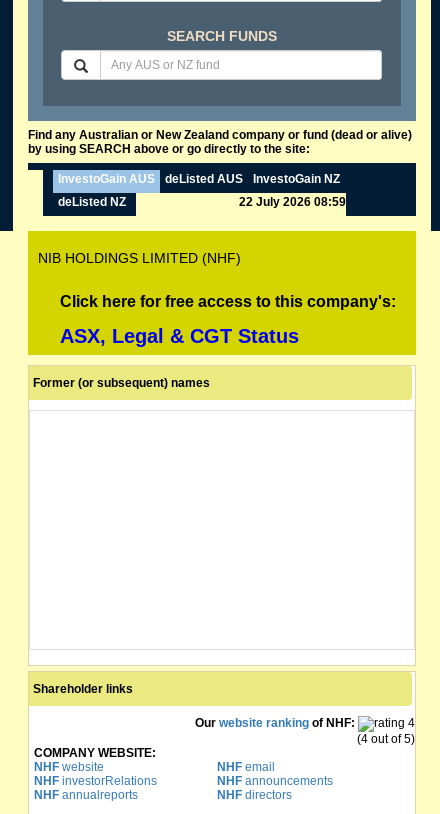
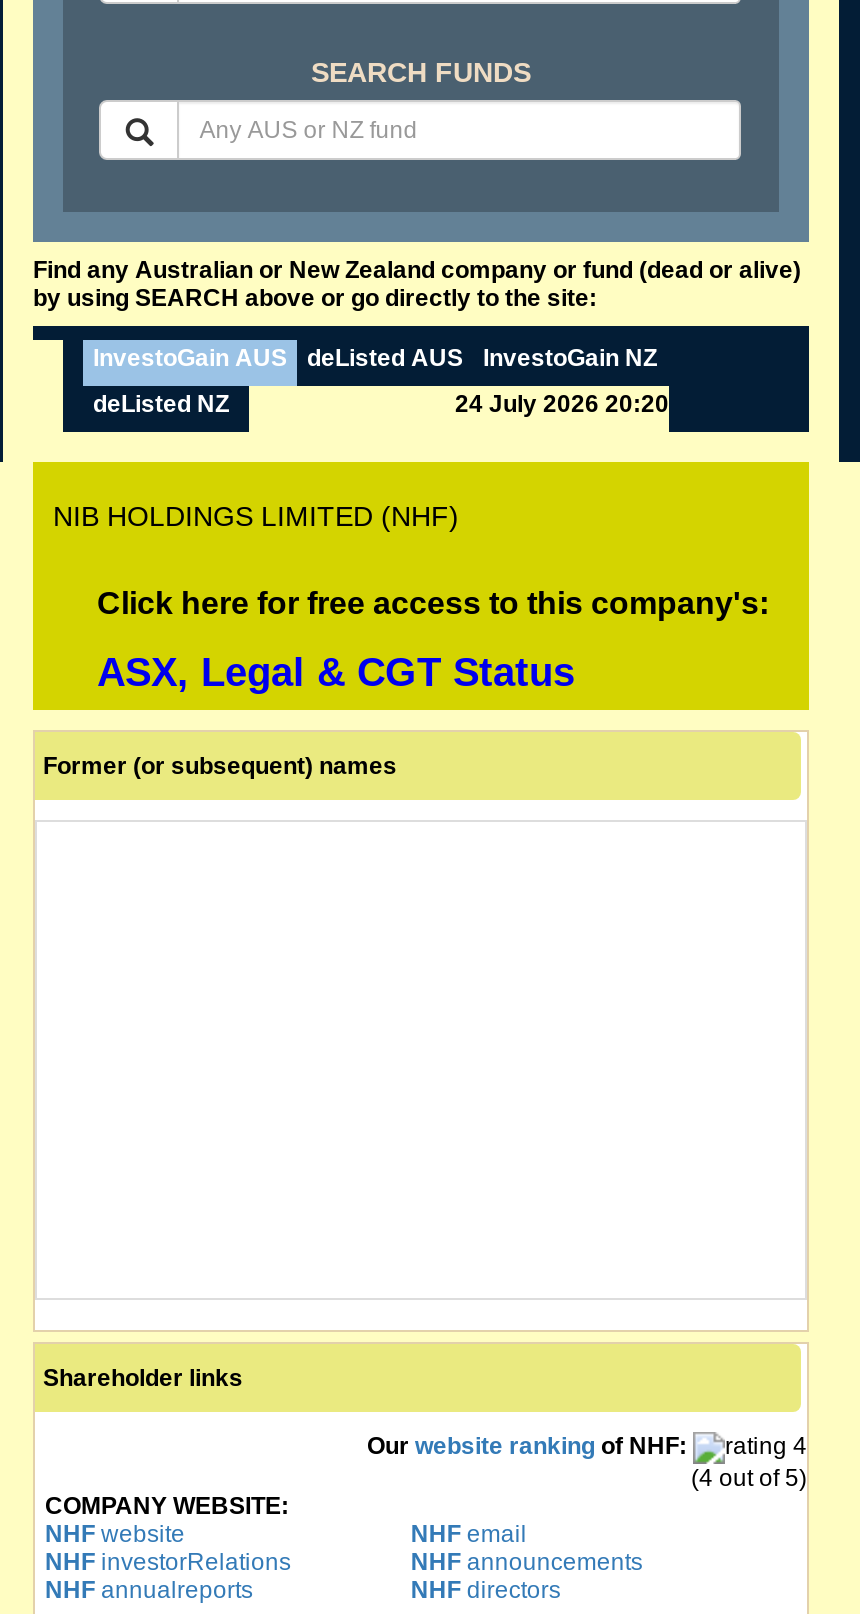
[239,195,346,209] 22 July 2026 08:59 -> [455,390,669,418] 24 July 2026 20:20

